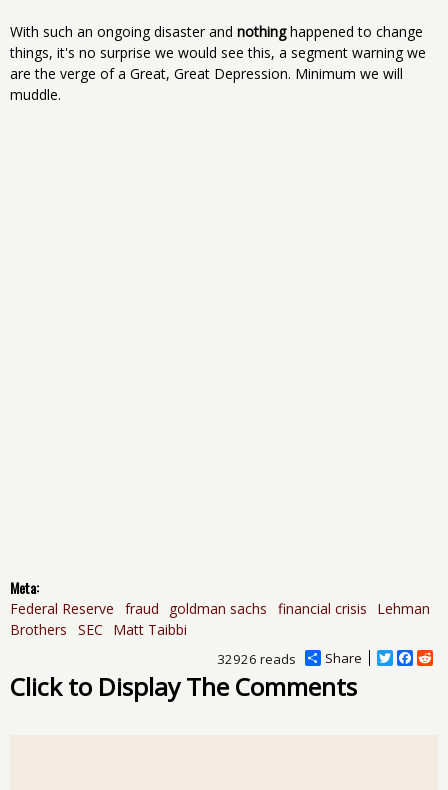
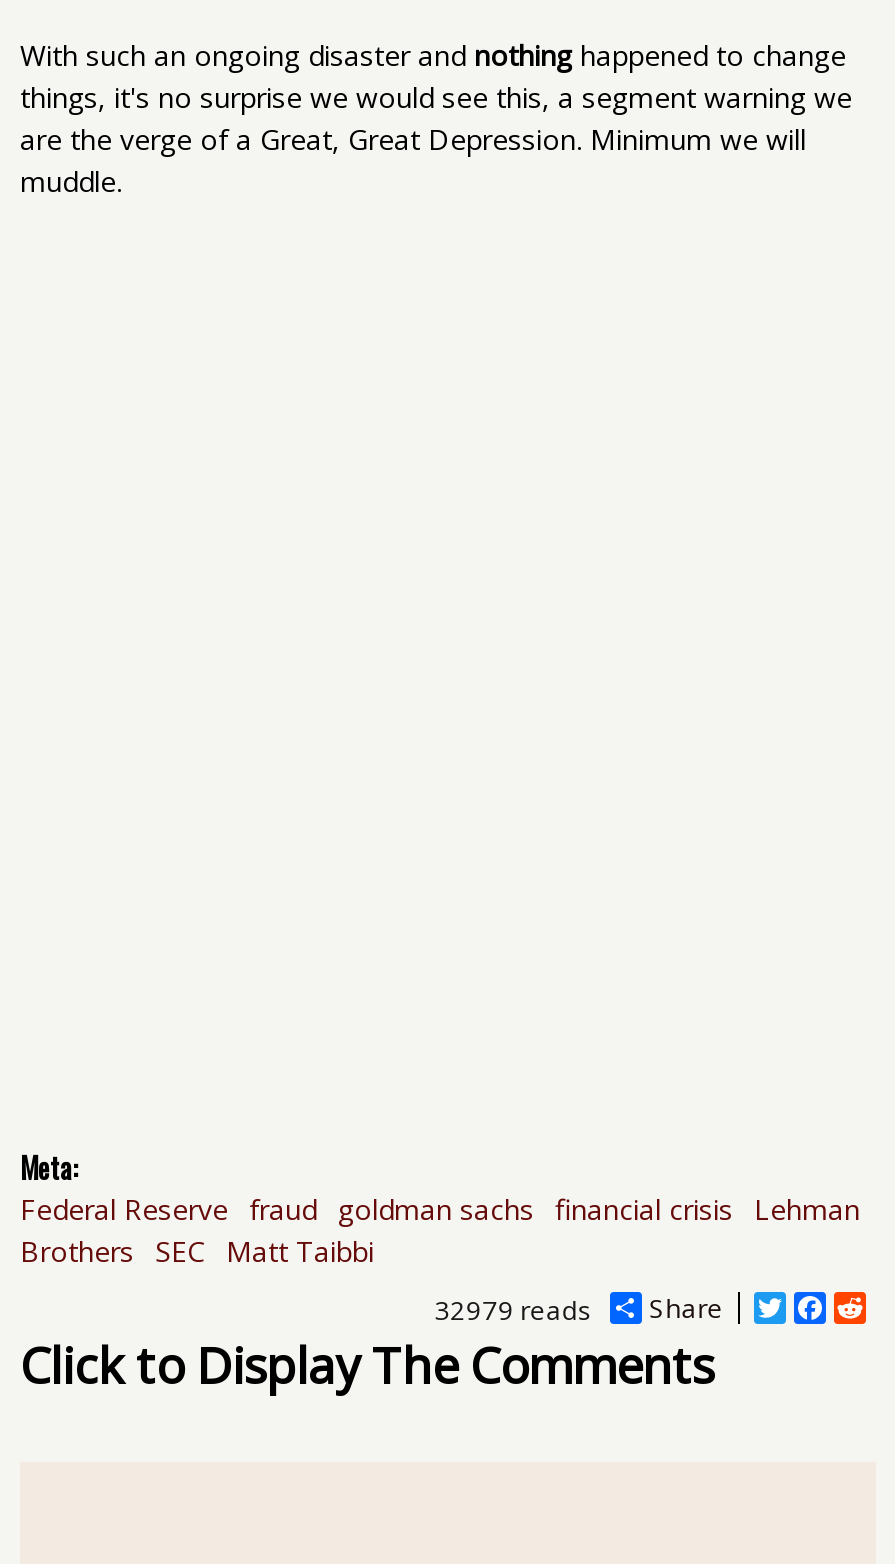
[217,650,296,668] 32926 reads -> [434,1292,592,1328] 32979 reads

